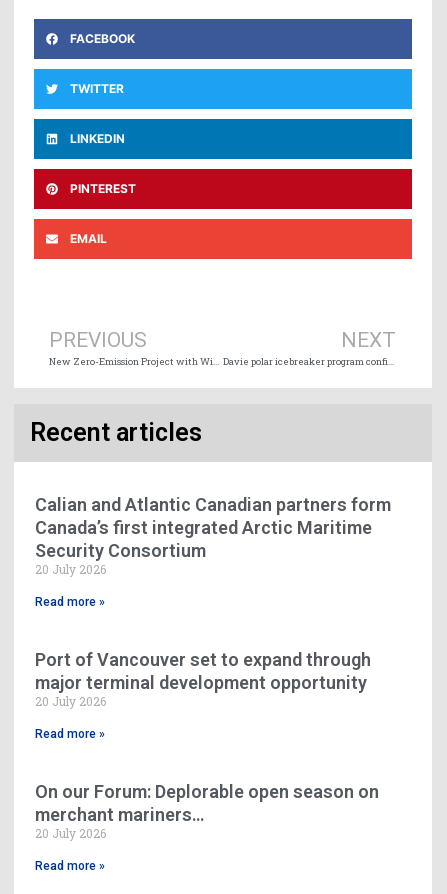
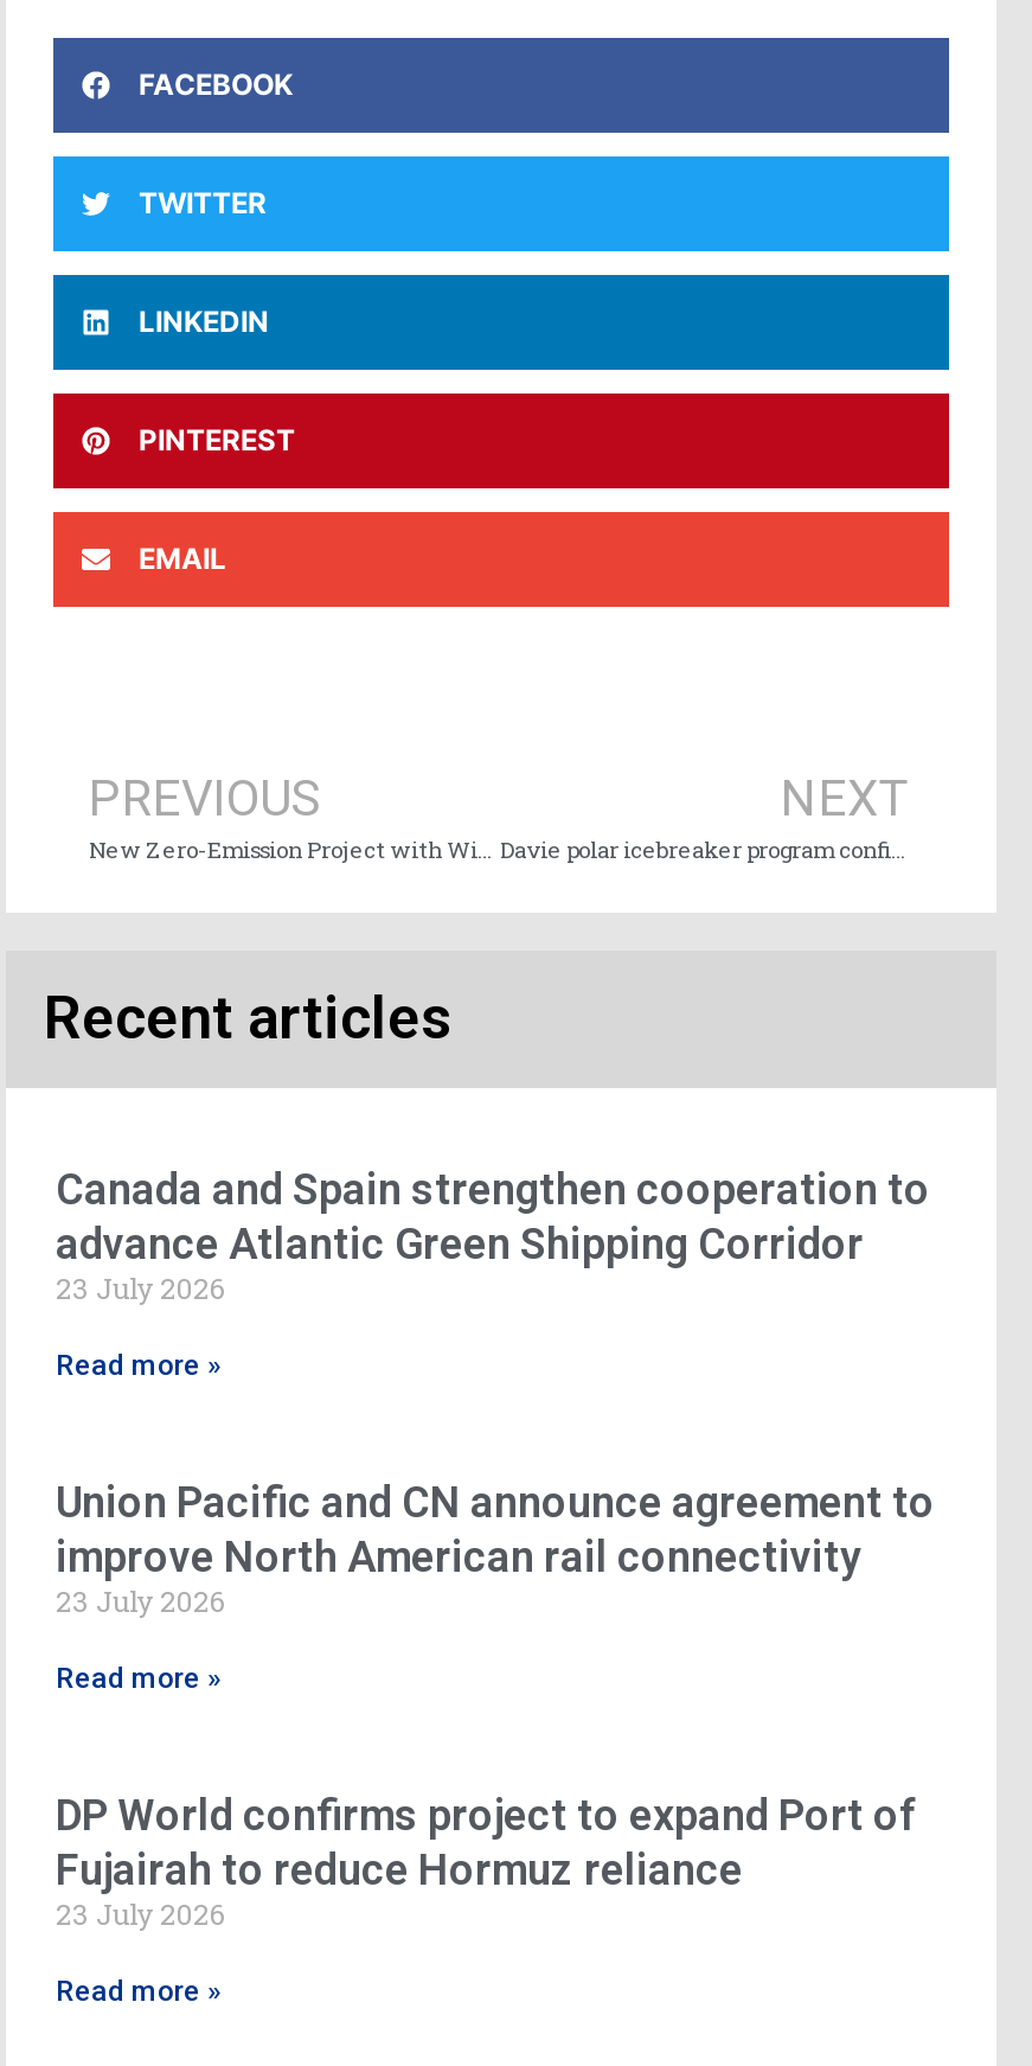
[35,494,391,577] Calian and Atlantic Canadian partners form | Canada’s first integrated Arctic Maritime | Security Consortium | 20 July 2026 -> [56,1165,930,1307] Canada and Spain strengthen cooperation to | advance Atlantic Green Shipping Corridor | 23 July 2026
[35,649,371,709] Port of Vancouver set to expand through | major terminal development opportunity | 20 July 2026 -> [56,1478,935,1620] Union Pacific and CN announce agreement to | improve North American rail connectivity | 23 July 2026
[35,781,379,841] On our Forum: Deplorable open season on | merchant mariners… | 20 July 2026 -> [56,1791,916,1933] DP World confirms project to expand Port of | Fujairah to reduce Hormuz reliance | 23 July 2026

